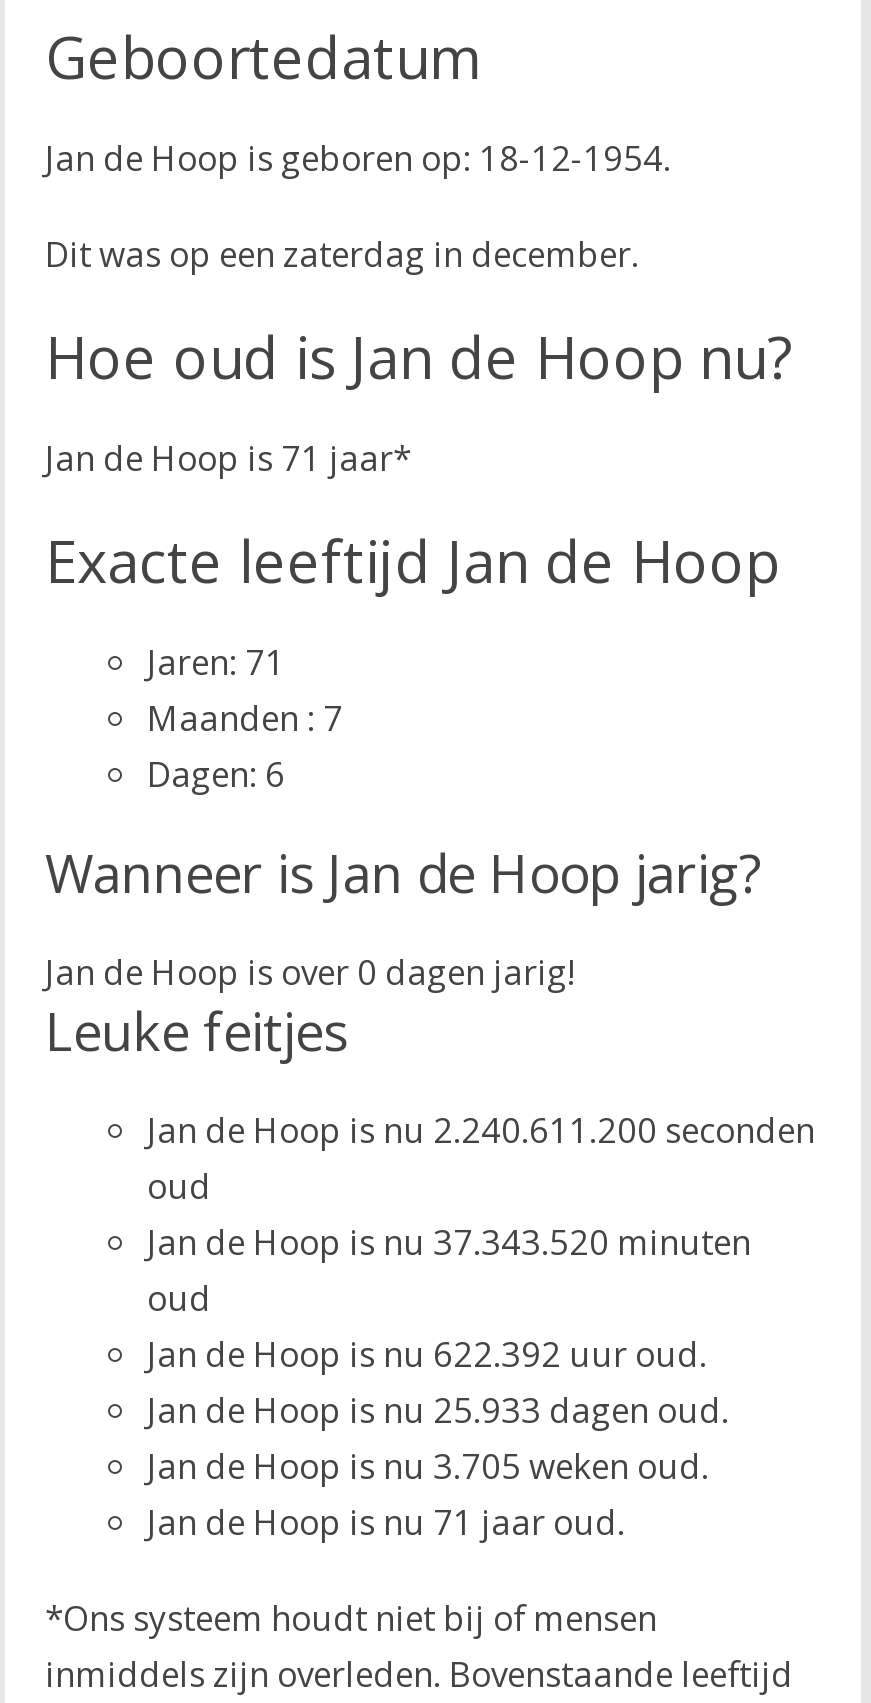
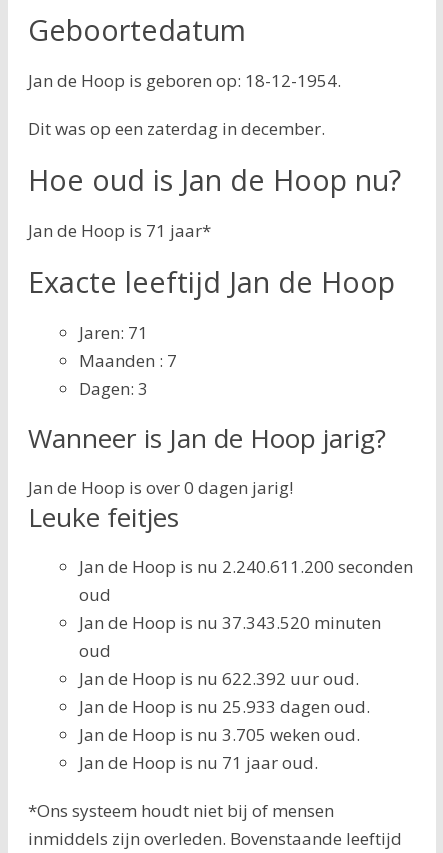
[147,751,285,797] Dagen: 6 -> [79,377,148,400] Dagen: 3

